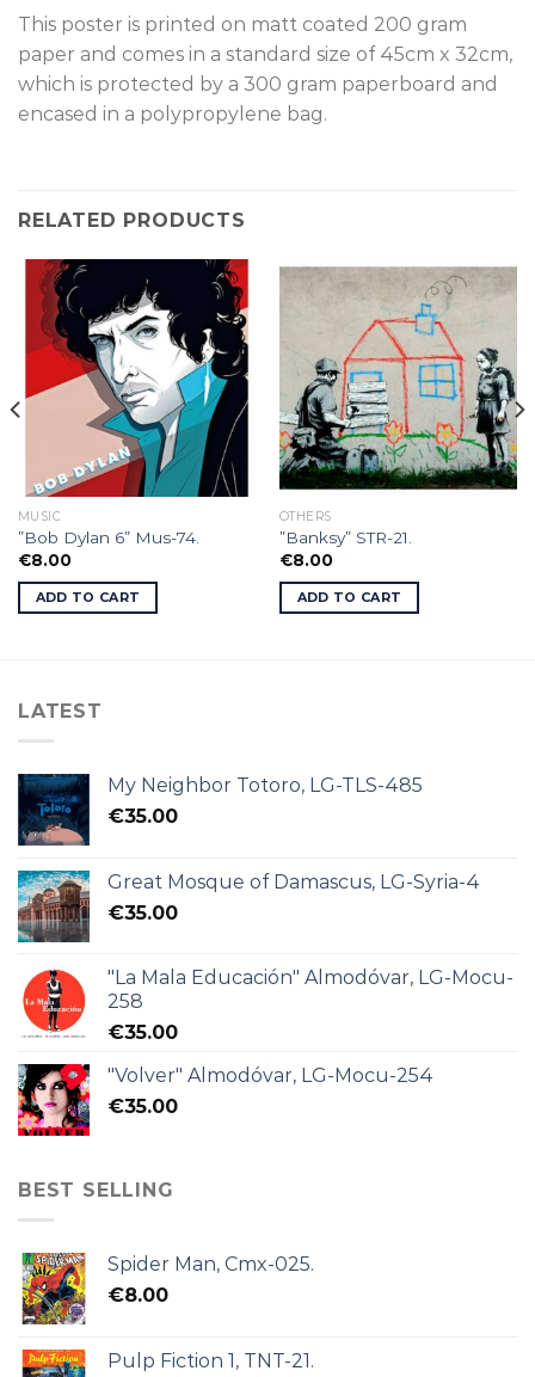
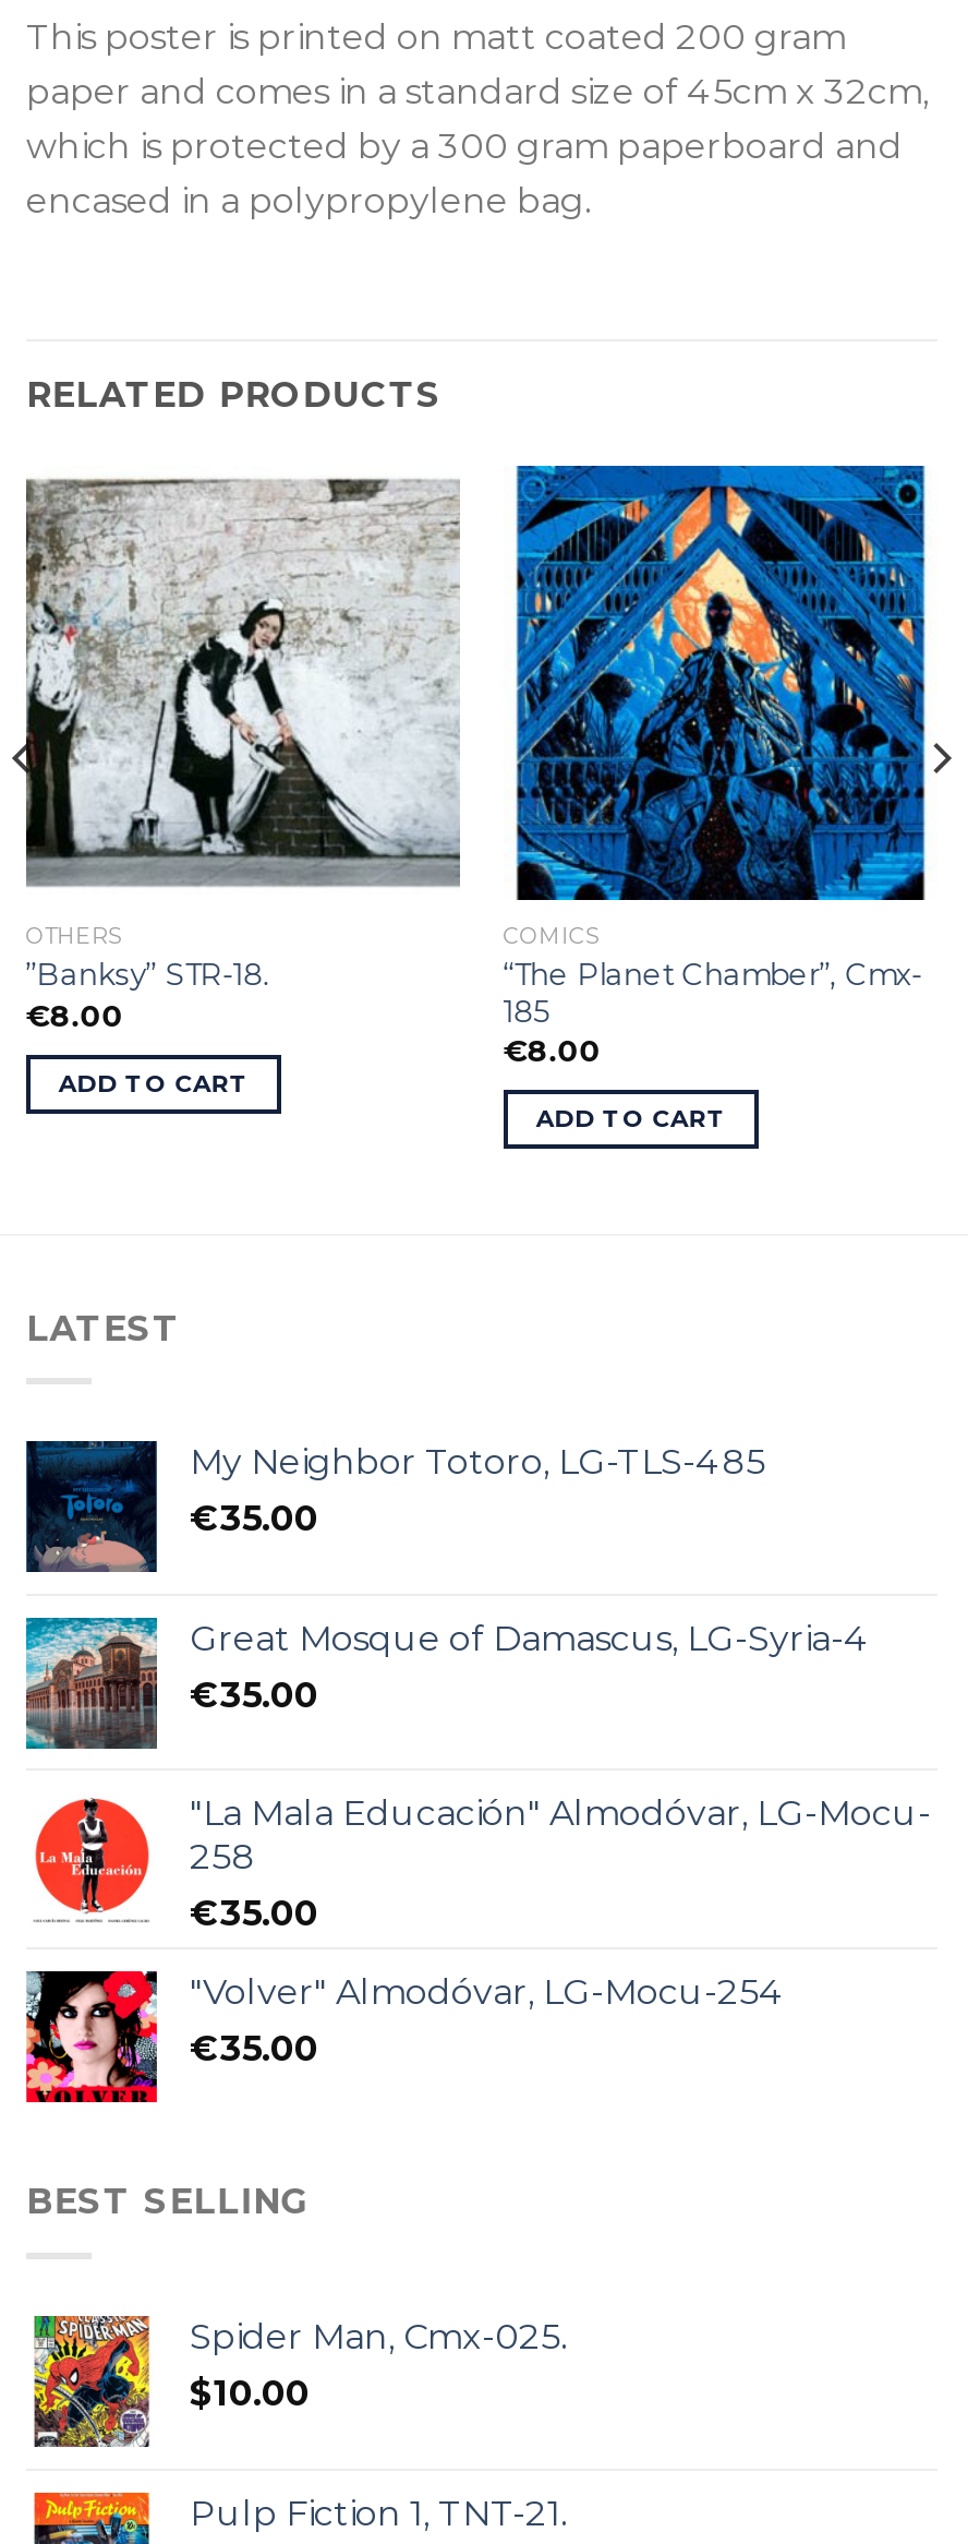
[10,258,256,547] [image] | MUSIC | ”Bob Dylan 6” Mus-74. -> [11,466,462,993] [image] | OTHERS | ”Banksy” STR-18.
[278,259,525,547] [image] | OTHERS | ”Banksy” STR-21. -> [503,464,953,1028] [image] | COMICS | “The Planet Chamber”, Cmx- | 185
[107,1283,168,1306] €8.00 -> [190,2373,310,2414] $10.00

